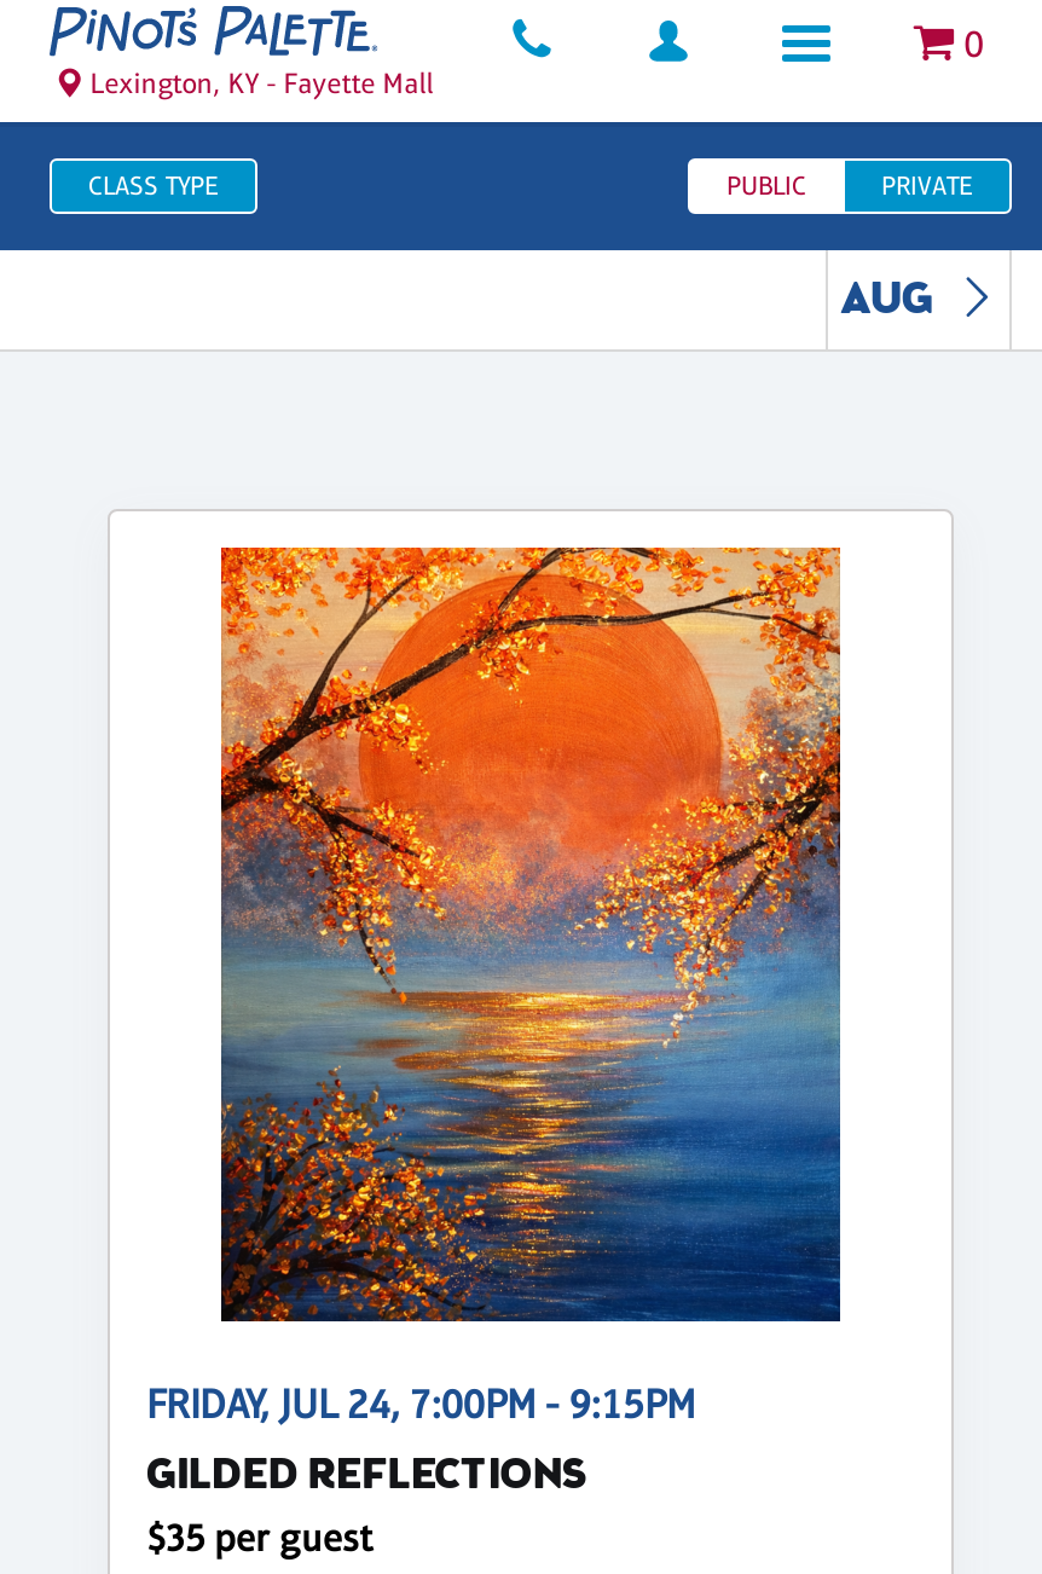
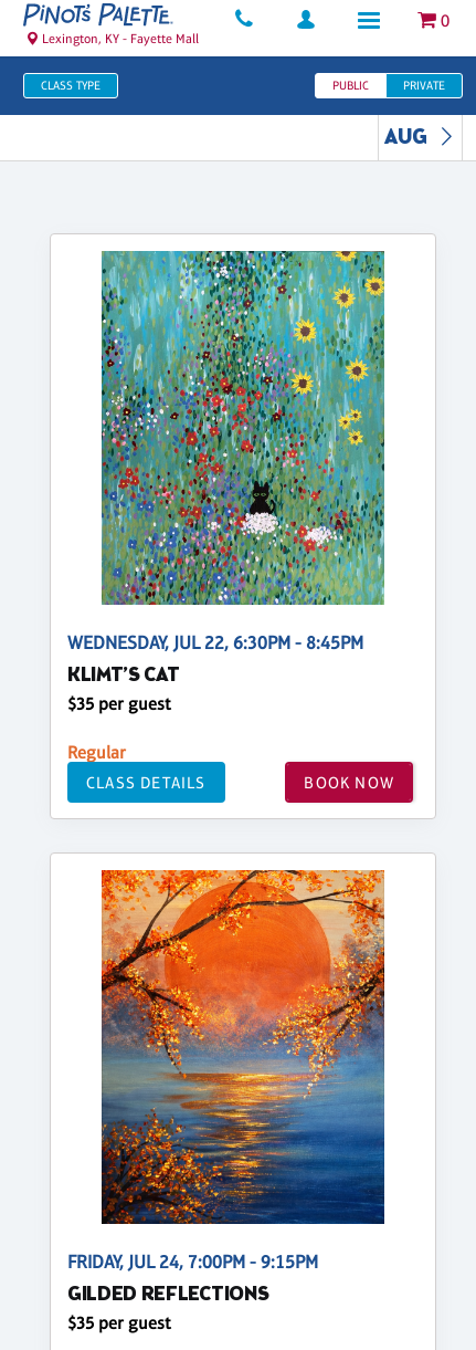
none -> [67,250,394,791] [image] | WEDNESDAY, JUL 22, 6:30PM - 8:45PM | KLIMT’S CAT | $35 per guest | Regular | CLASS DETAILS | BOOK NOW

